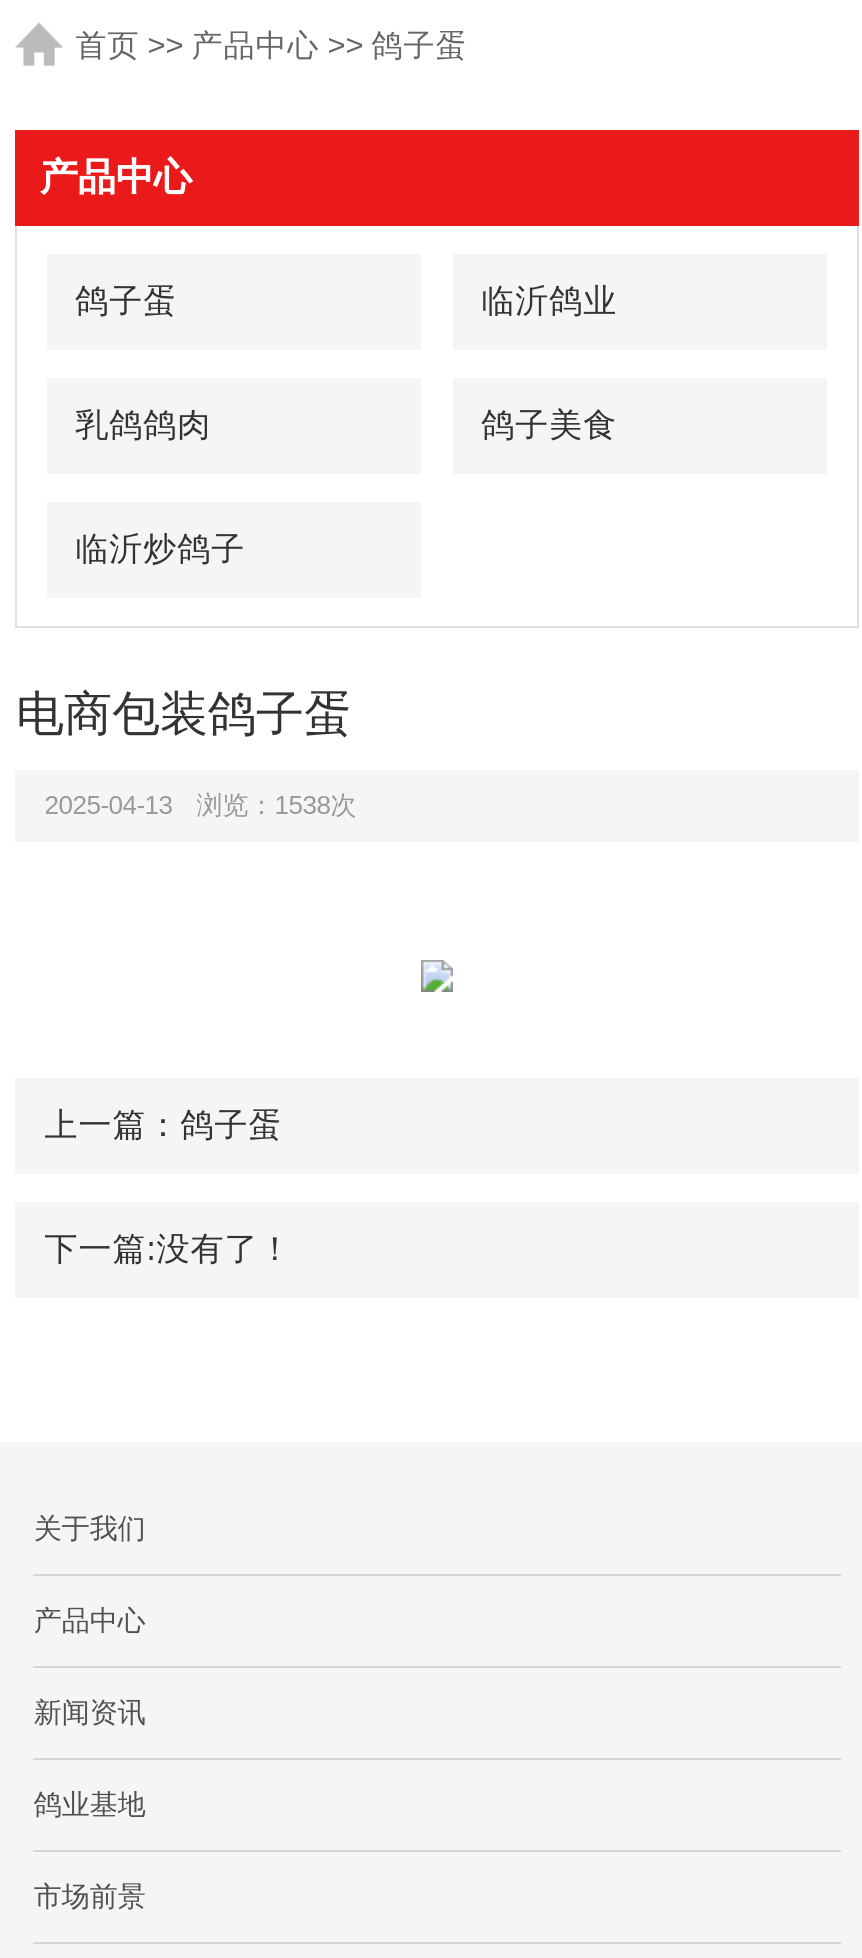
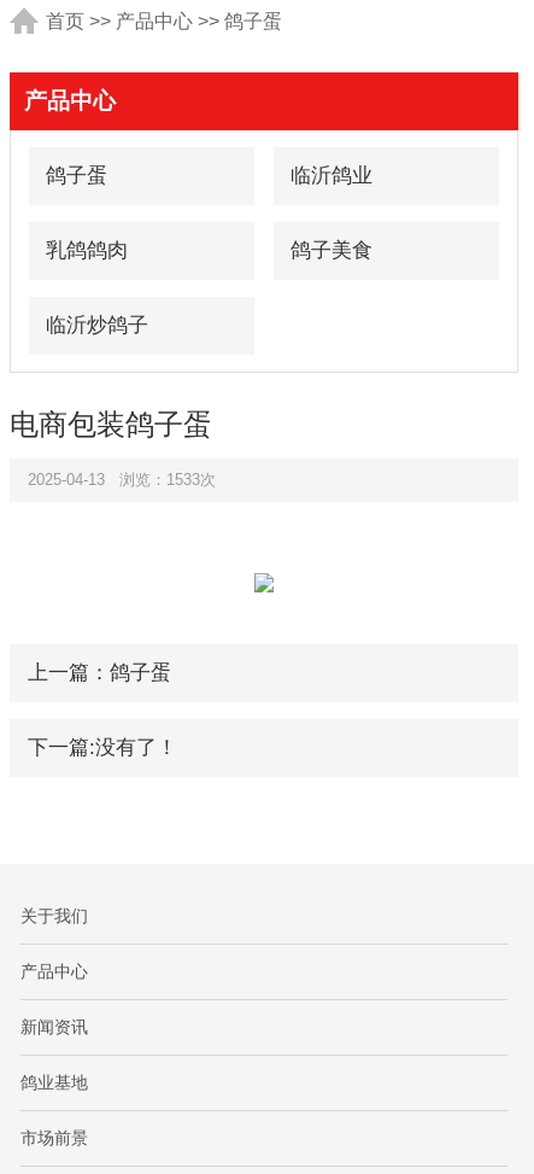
[45,791,356,821] 2025-04-13 浏览：1538次 -> [27,471,215,489] 2025-04-13 浏览：1533次

